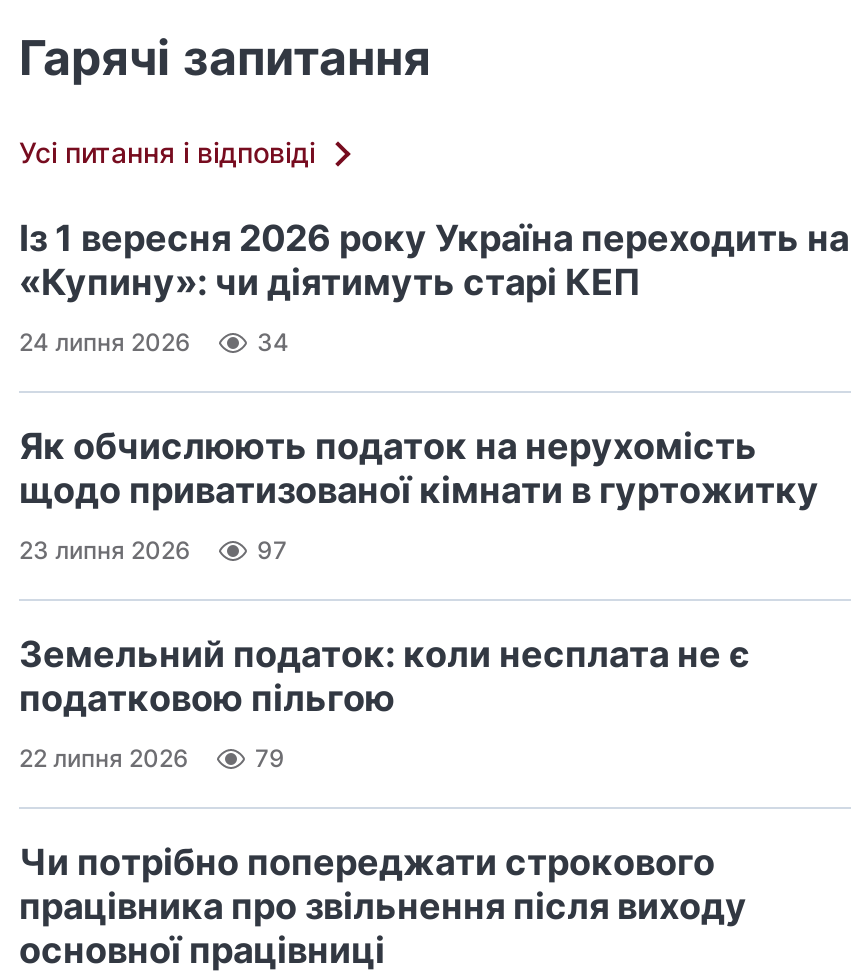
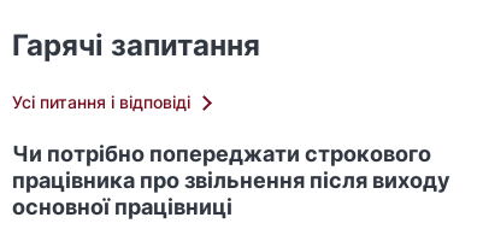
[19,217,849,773] Із 1 вересня 2026 року Україна переходить на | «Купину»: чи діятимуть старі КЕП | 24 липня 2026 | 34 | Як обчислюють податок на нерухомість | щодо приватизованої кімнати в гуртожитку | 23 липня 2026 | 97 | Земельний податок: коли несплата не є | податковою пільгою | 22 липня 2026 | 79 -> none

